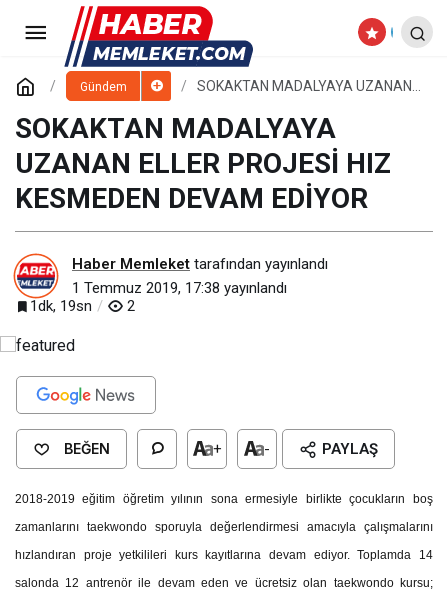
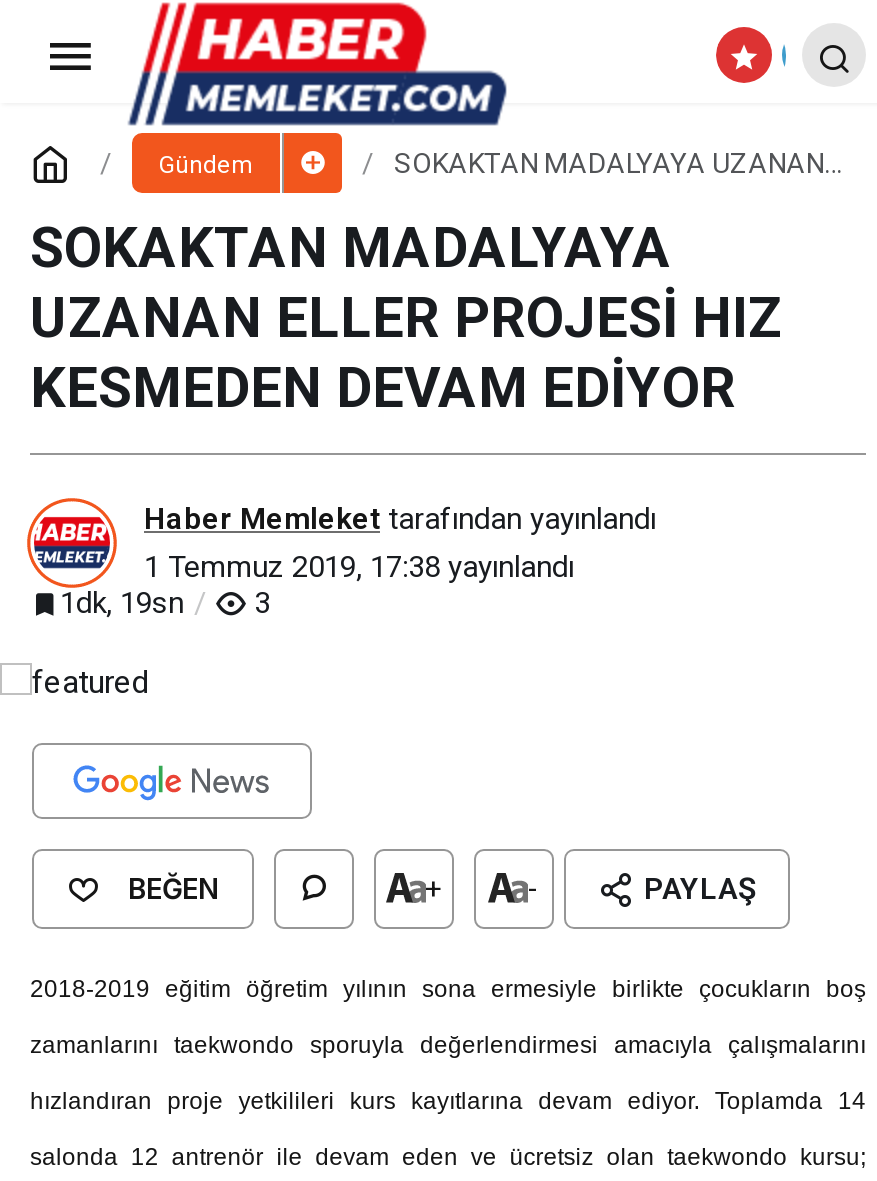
[30,296,135,314] 1dk, 19sn 2 -> [60,584,270,620] 1dk, 19sn 3

